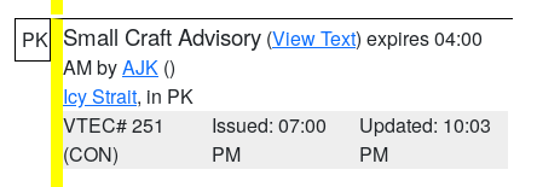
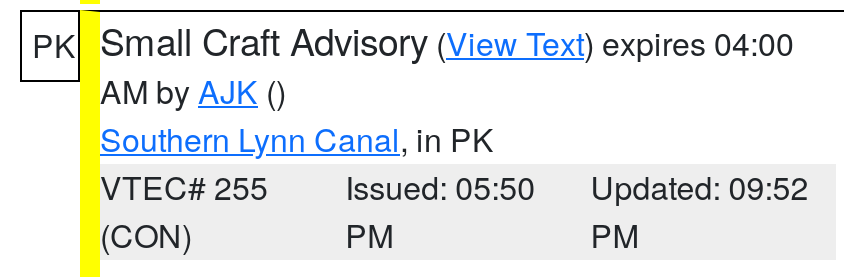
[63,82,194,139] Icy Strait, in PK | VTEC# 251 -> [100,116,494,210] Southern Lynn Canal, in PK | VTEC# 255
[211,111,326,139] Issued: 07:00 -> [345,164,535,210] Issued: 05:50
[359,111,491,139] Updated: 10:03 -> [590,164,808,210] Updated: 09:52

